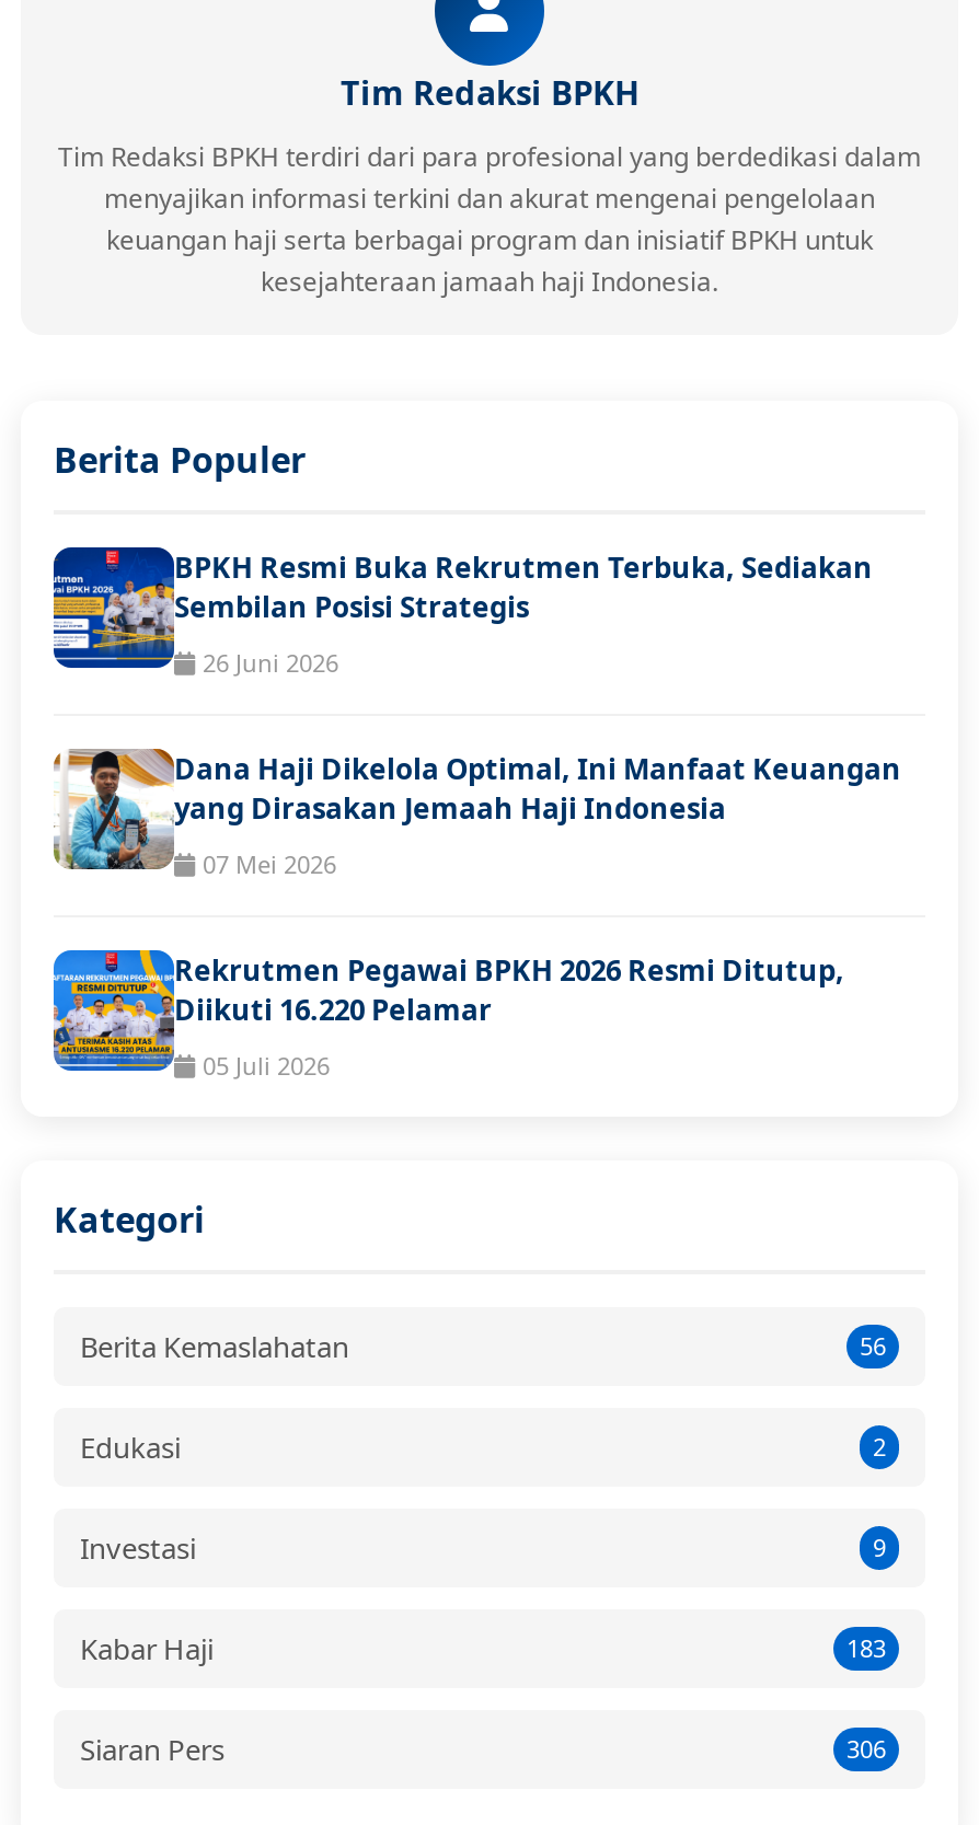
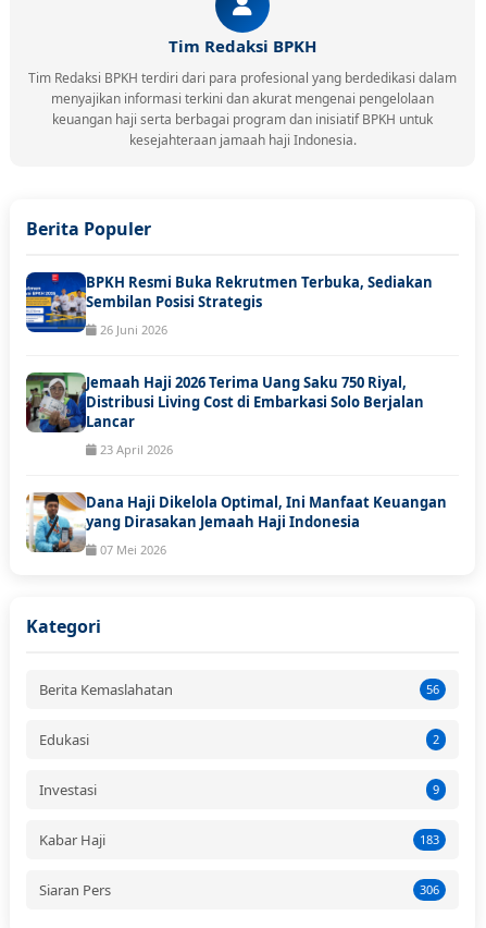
none -> [25,371,424,457] [image] | Jemaah Haji 2026 Terima Uang Saku 750 Riyal, | Distribusi Living Cost di Embarkasi Solo Berjalan | Lancar | 23 April 2026
moved [51,747,901,880] -> [25,491,447,558]: [image] | Dana Haji Dikelola Optimal, Ini Manfaat Keuangan | yang Dirasakan Jemaah Haji Indonesia | 07 Mei 2026
[51,948,844,1082] [image] | Rekrutmen Pegawai BPKH 2026 Resmi Ditutup, | Diikuti 16.220 Pelamar | 05 Juli 2026 -> none

